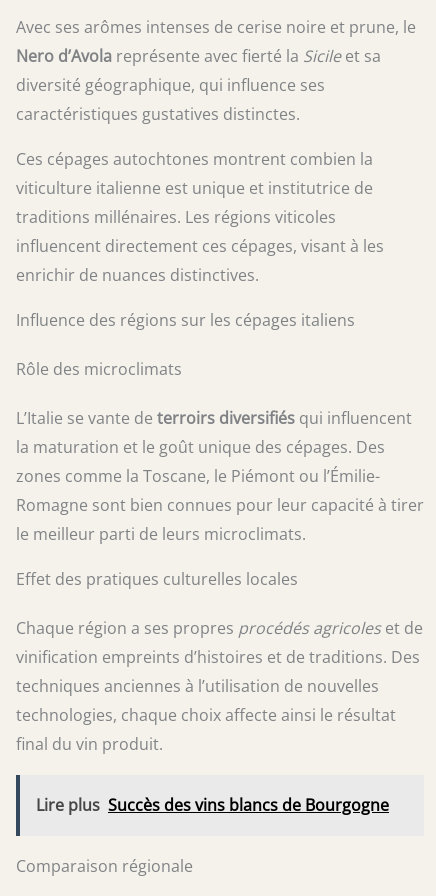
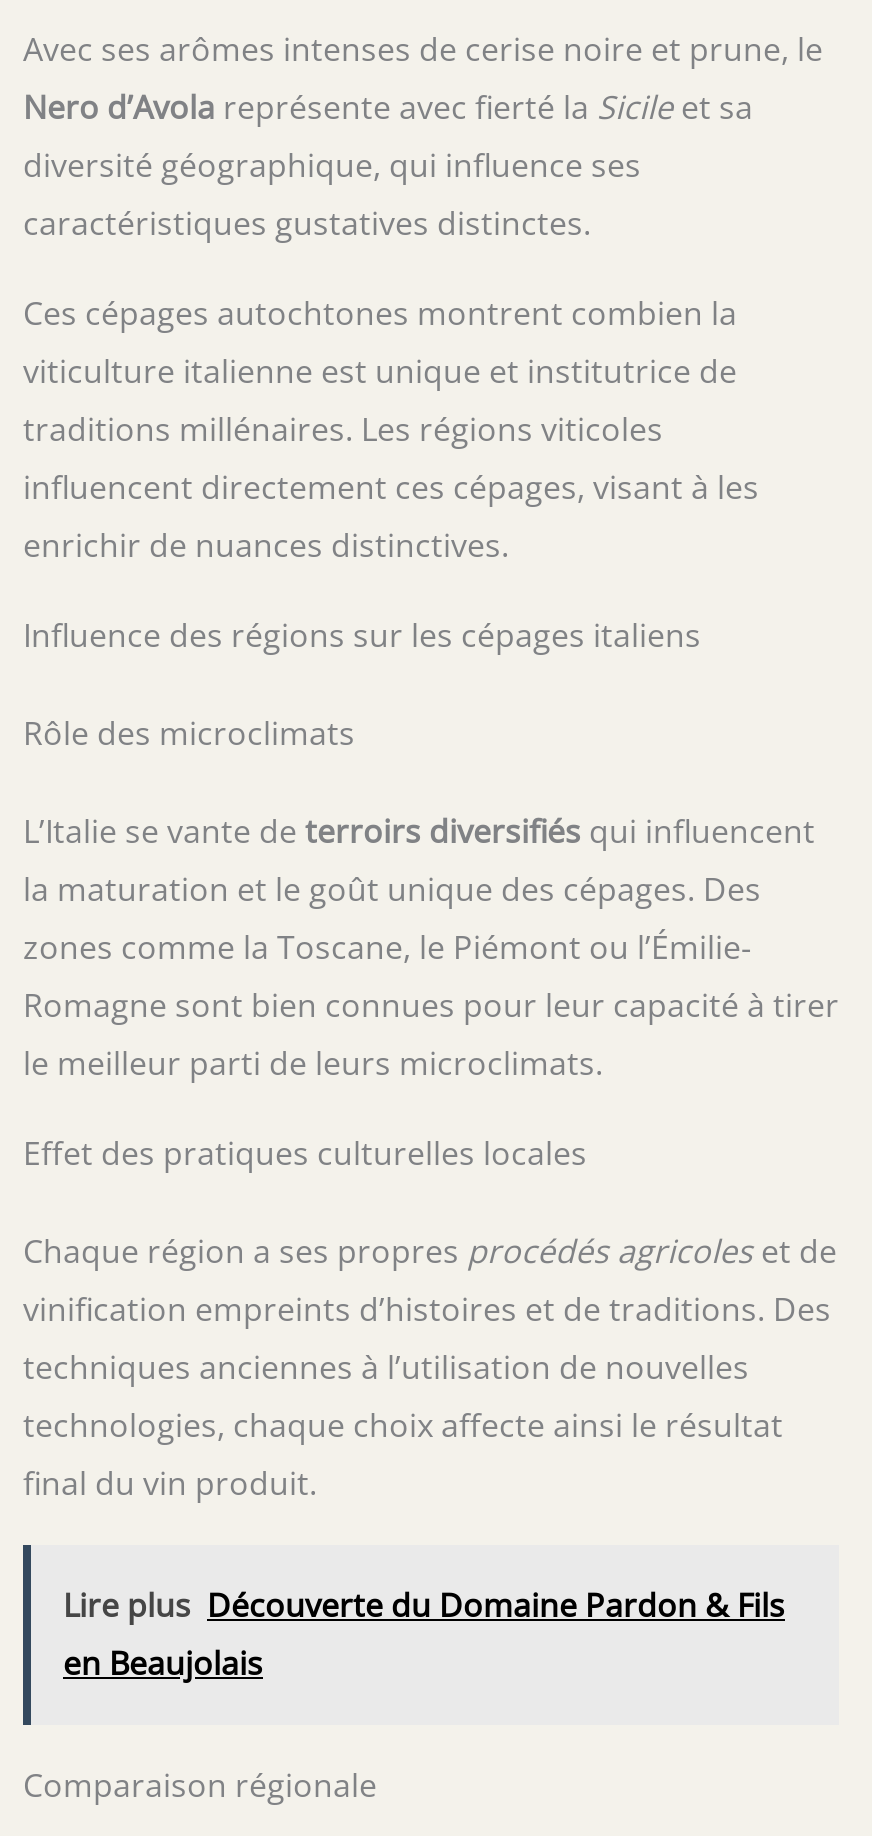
[36,794,389,816] Lire plus Succès des vins blancs de Bourgogne -> [63,1582,785,1684] Lire plus Découverte du Domaine Pardon & Fils | en Beaujolais

